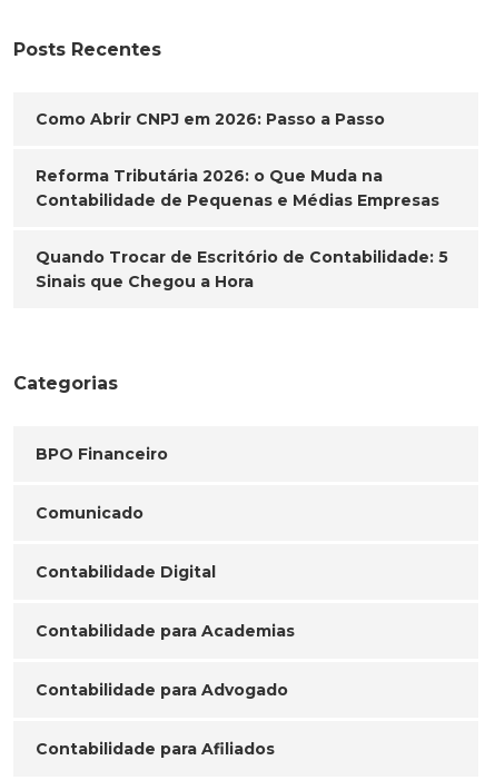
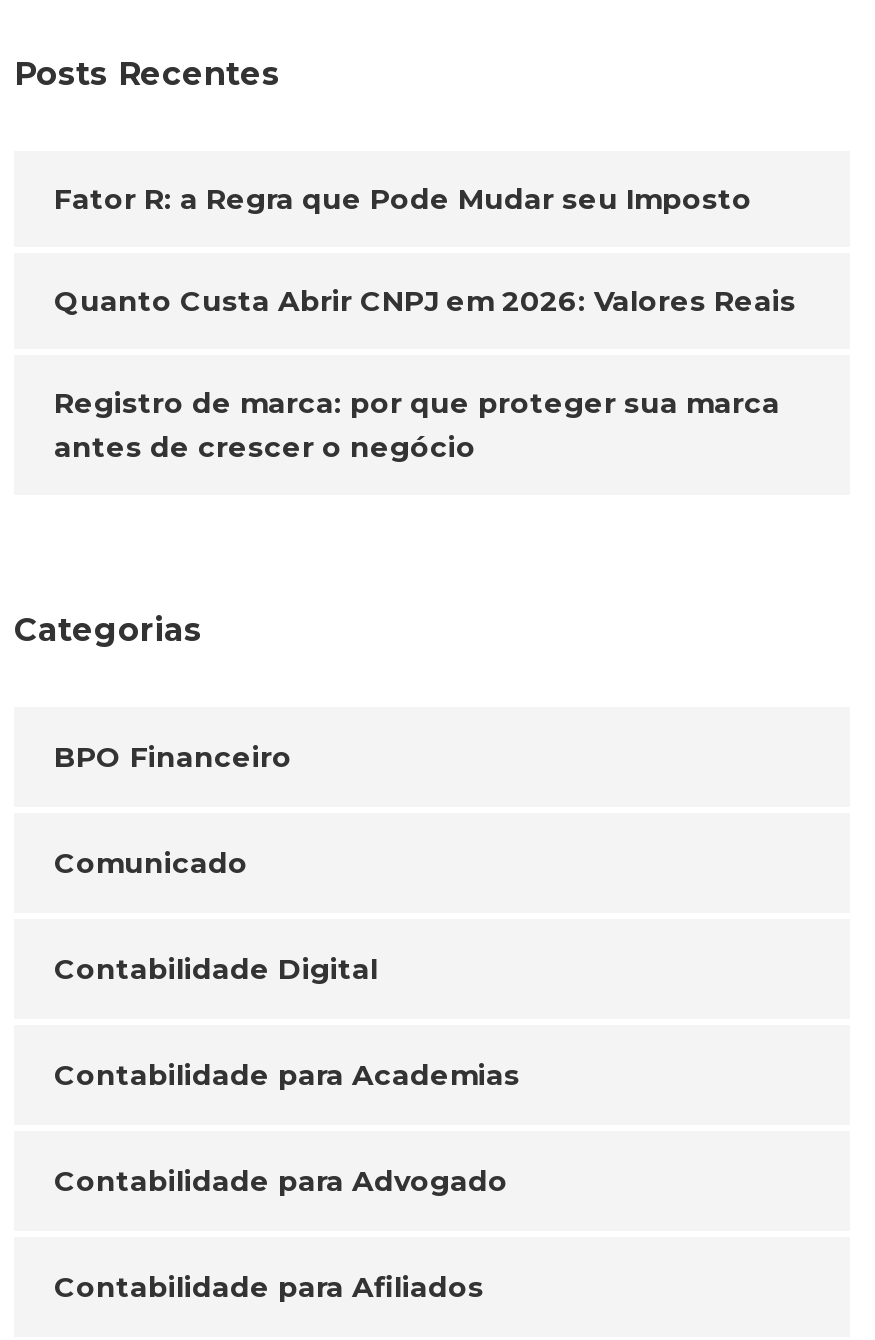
[36,109,385,129] Como Abrir CNPJ em 2026: Passo a Passo -> [54,181,752,217] Fator R: a Regra que Pode Mudar seu Imposto
[36,166,439,210] Reforma Tributária 2026: o Que Muda na | Contabilidade de Pequenas e Médias Empresas -> [54,283,796,319] Quanto Custa Abrir CNPJ em 2026: Valores Reais
[36,247,448,292] Quando Trocar de Escritório de Contabilidade: 5 | Sinais que Chegou a Hora -> [54,385,780,465] Registro de marca: por que proteger sua marca | antes de crescer o negócio

